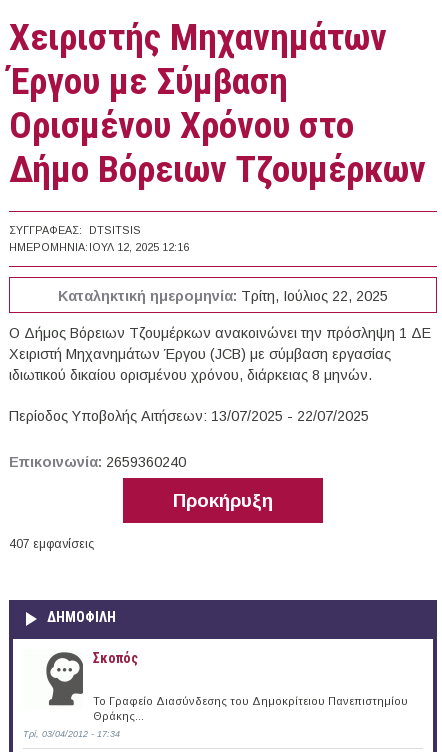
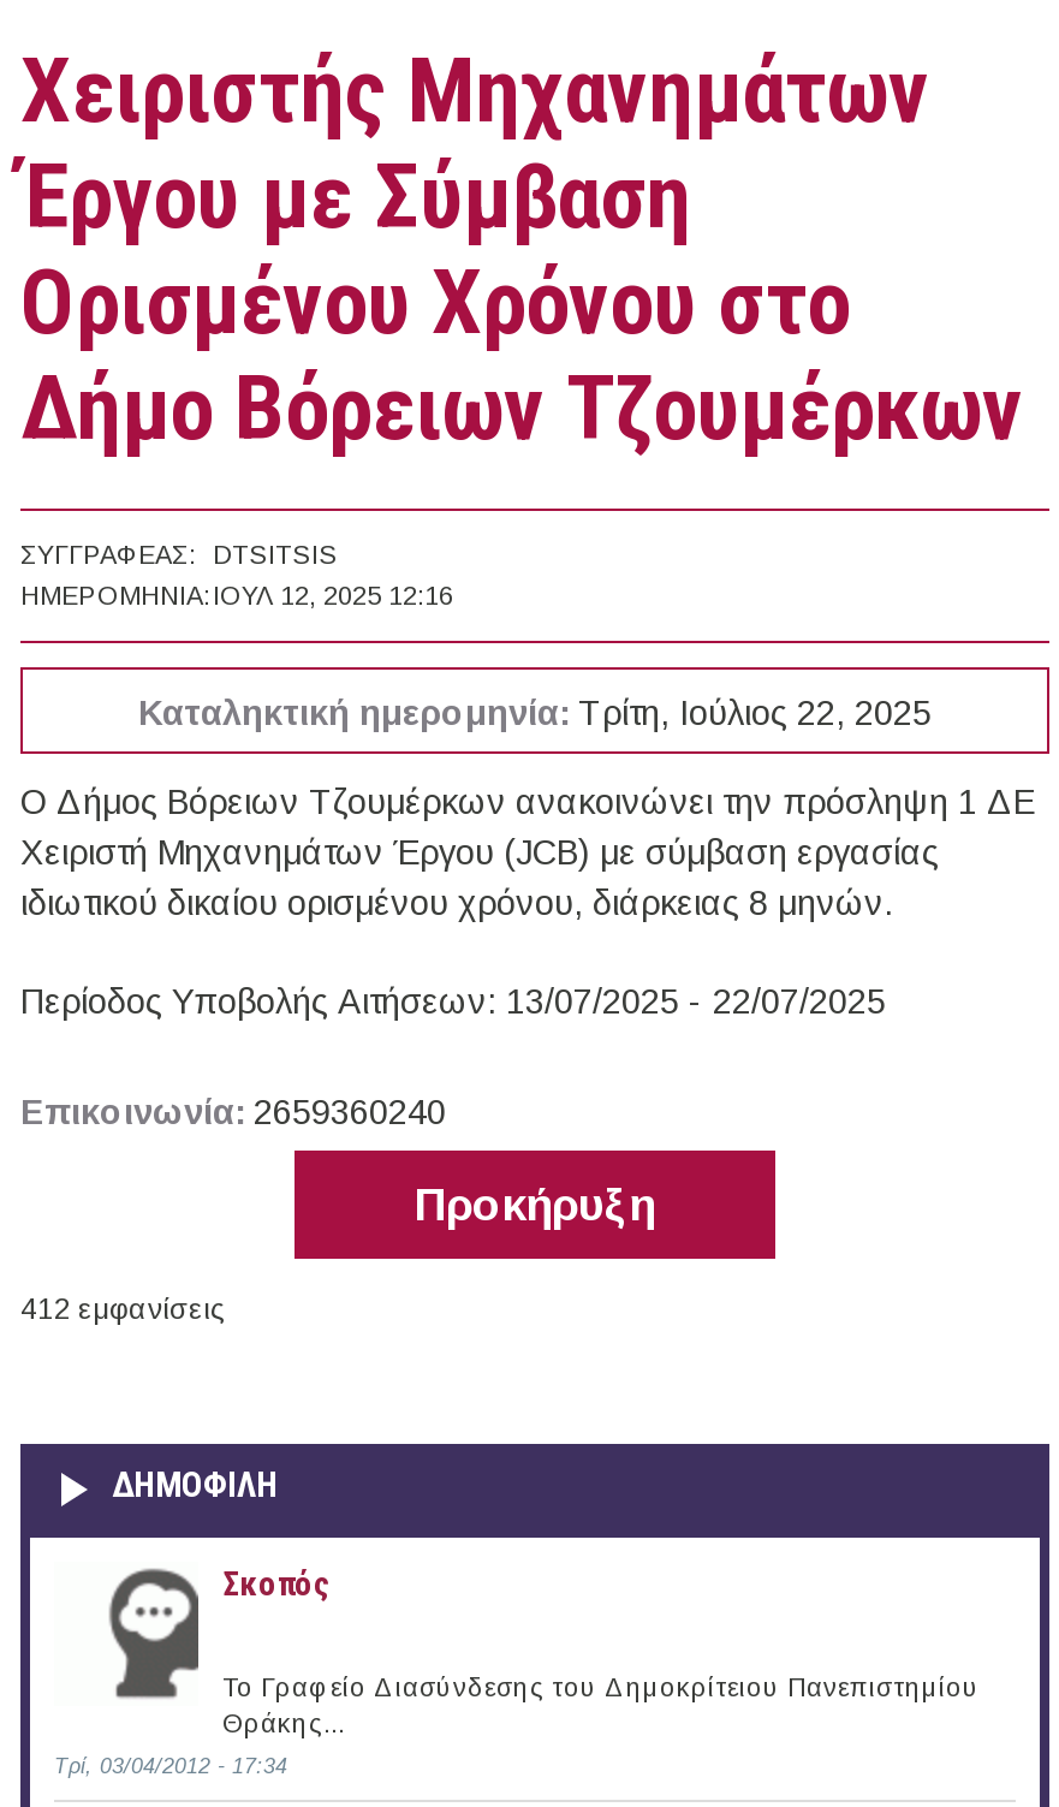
[9,537,94,551] 407 εμφανίσεις -> [20,1292,225,1326] 412 εμφανίσεις

